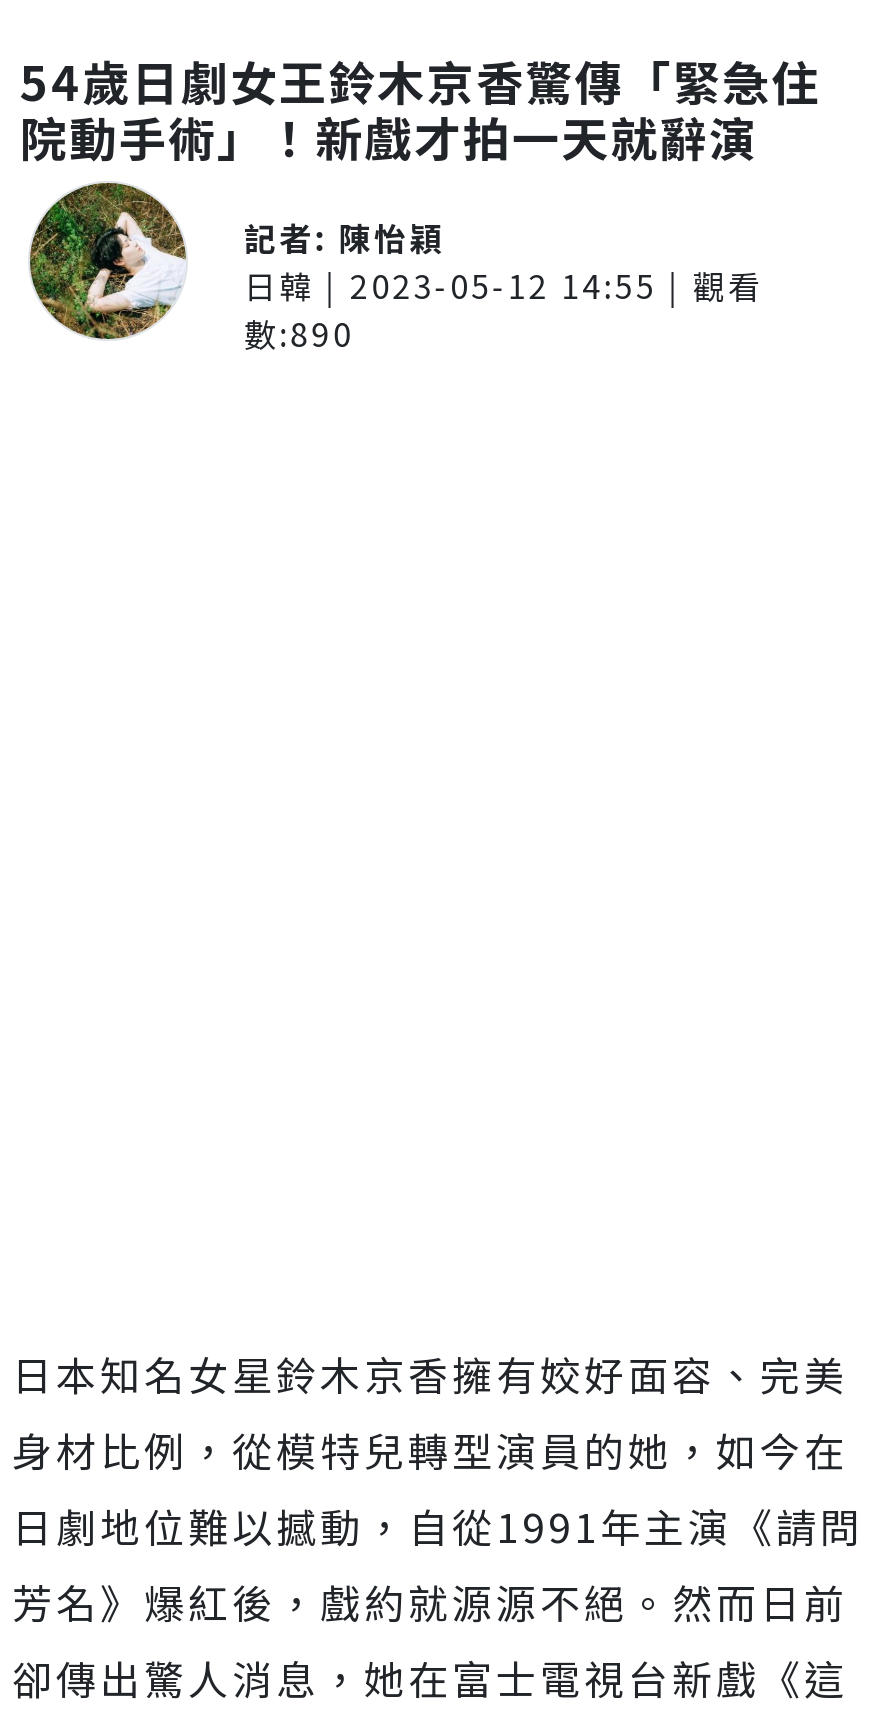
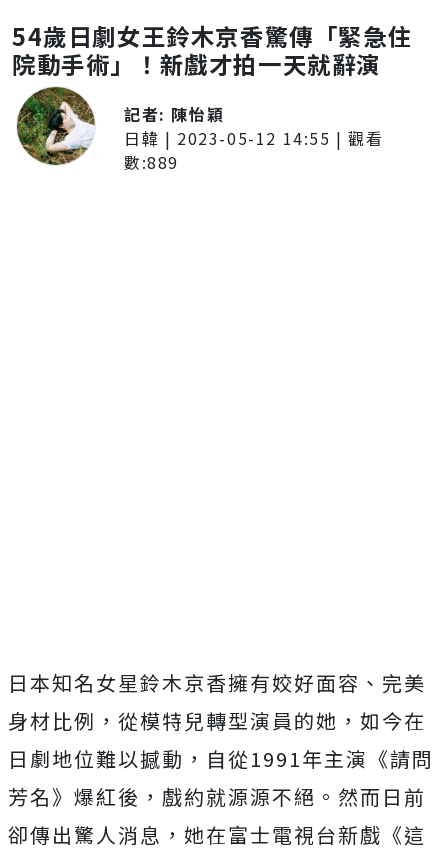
[244,309,354,357] 數:890 -> [124,150,179,174] 數:889

